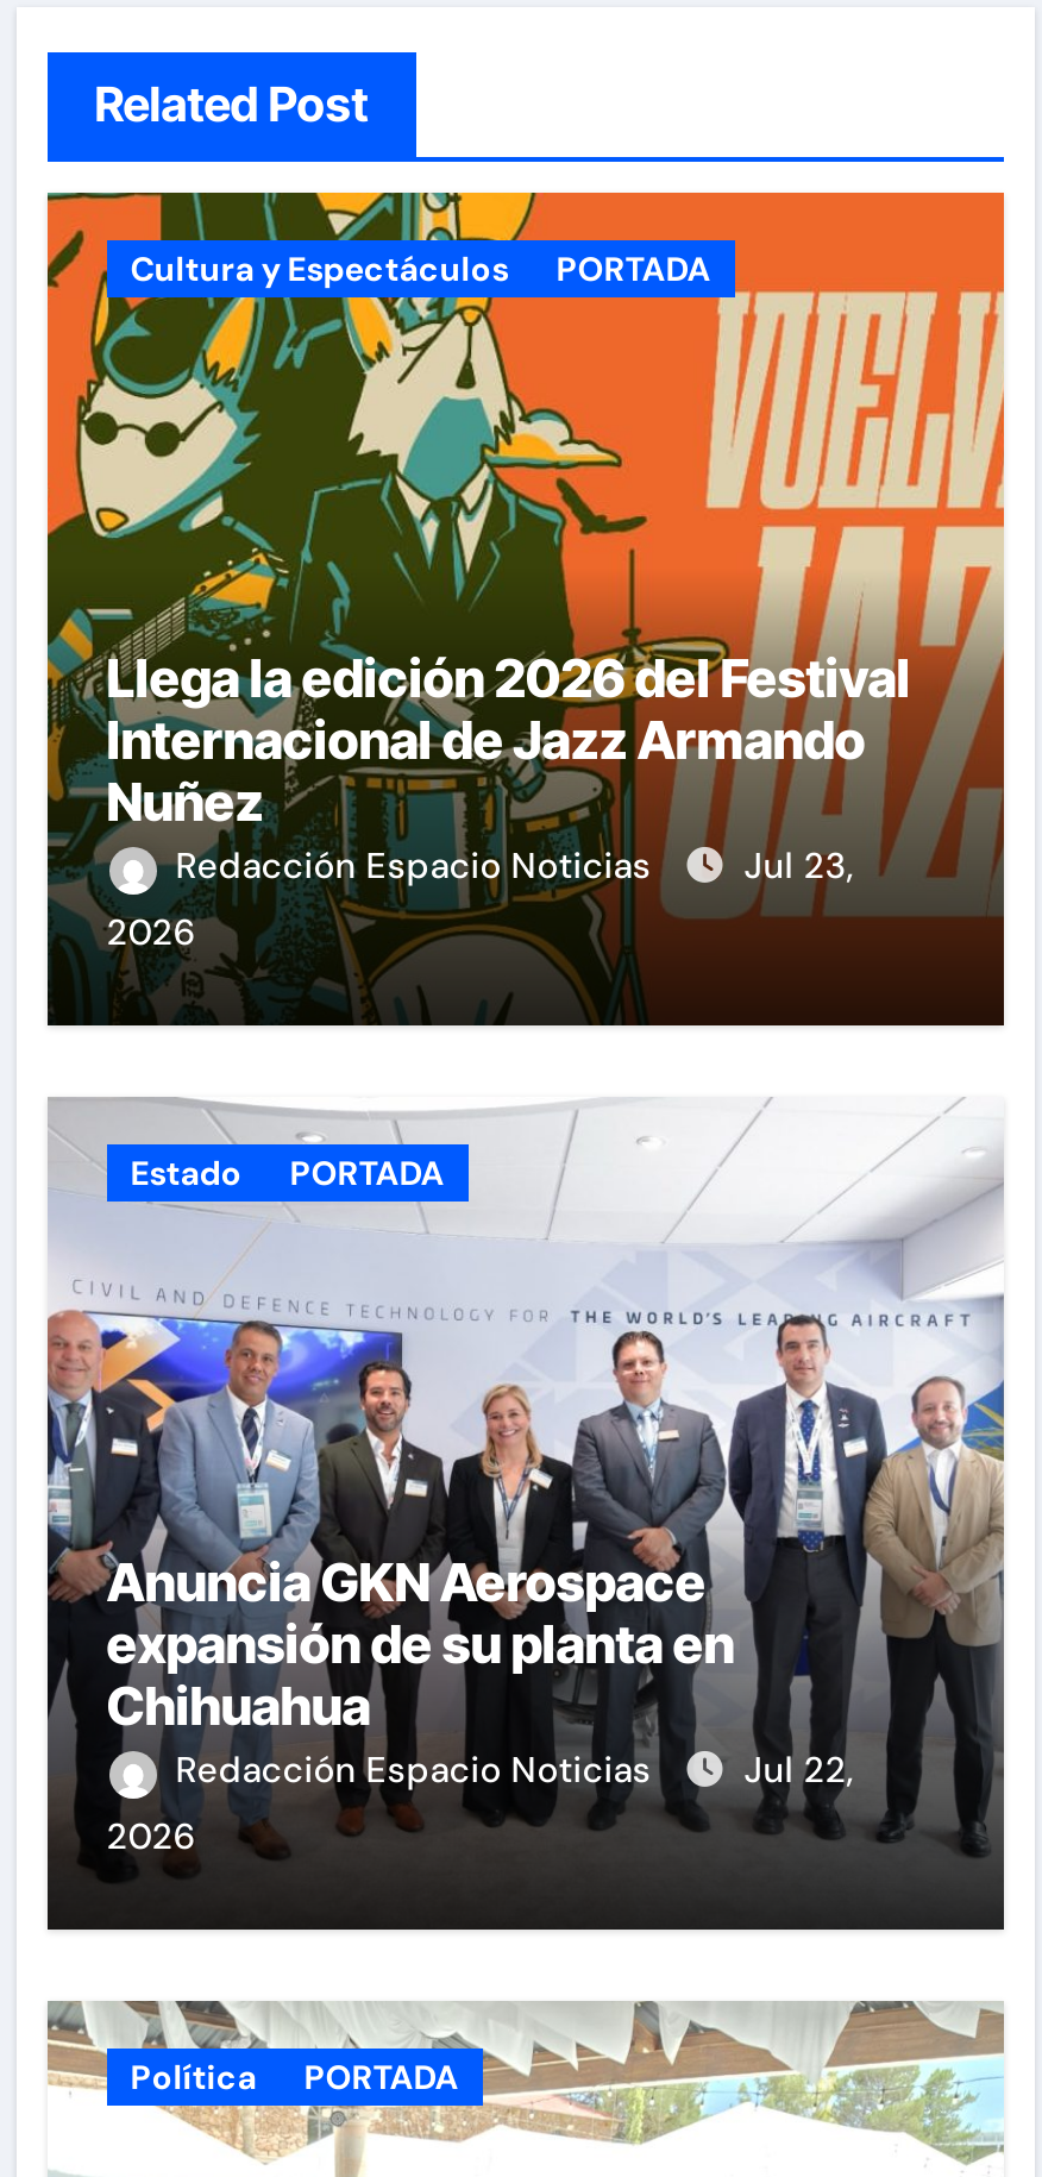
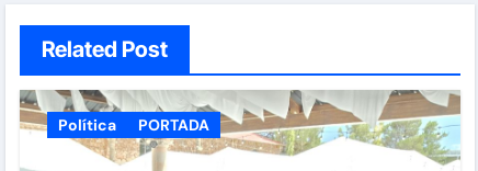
[45,190,1006,1028] [image] | Cultura y Espectáculos | PORTADA -> none
[107,648,911,957] Llega la edición 2026 del Festival | Internacional de Jazz Armando | Nuñez | Redacción Espacio Noticias | Jul 23, | 2026 -> none
[45,1097,1006,1970] [image] | Estado | PORTADA -> none
[107,1552,854,1861] Anuncia GKN Aerospace | expansión de su planta en | Chihuahua | Redacción Espacio Noticias | Jul 22, | 2026 -> none

